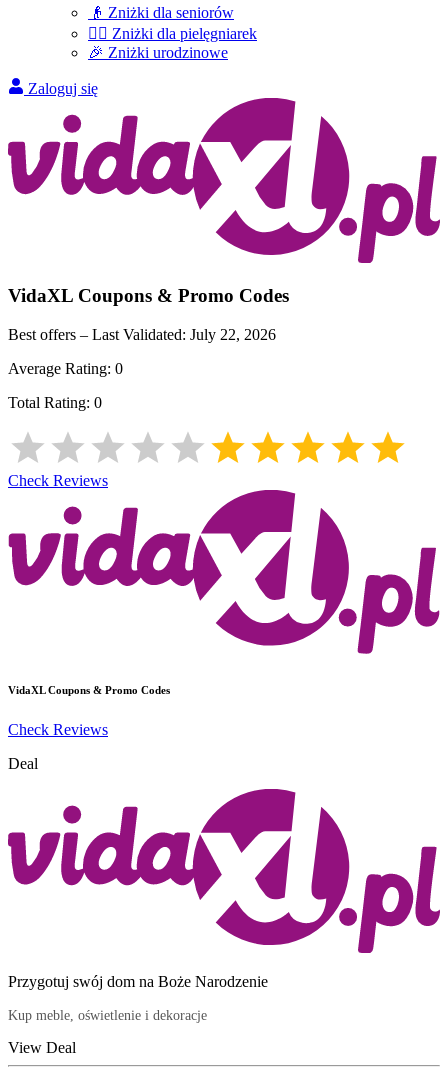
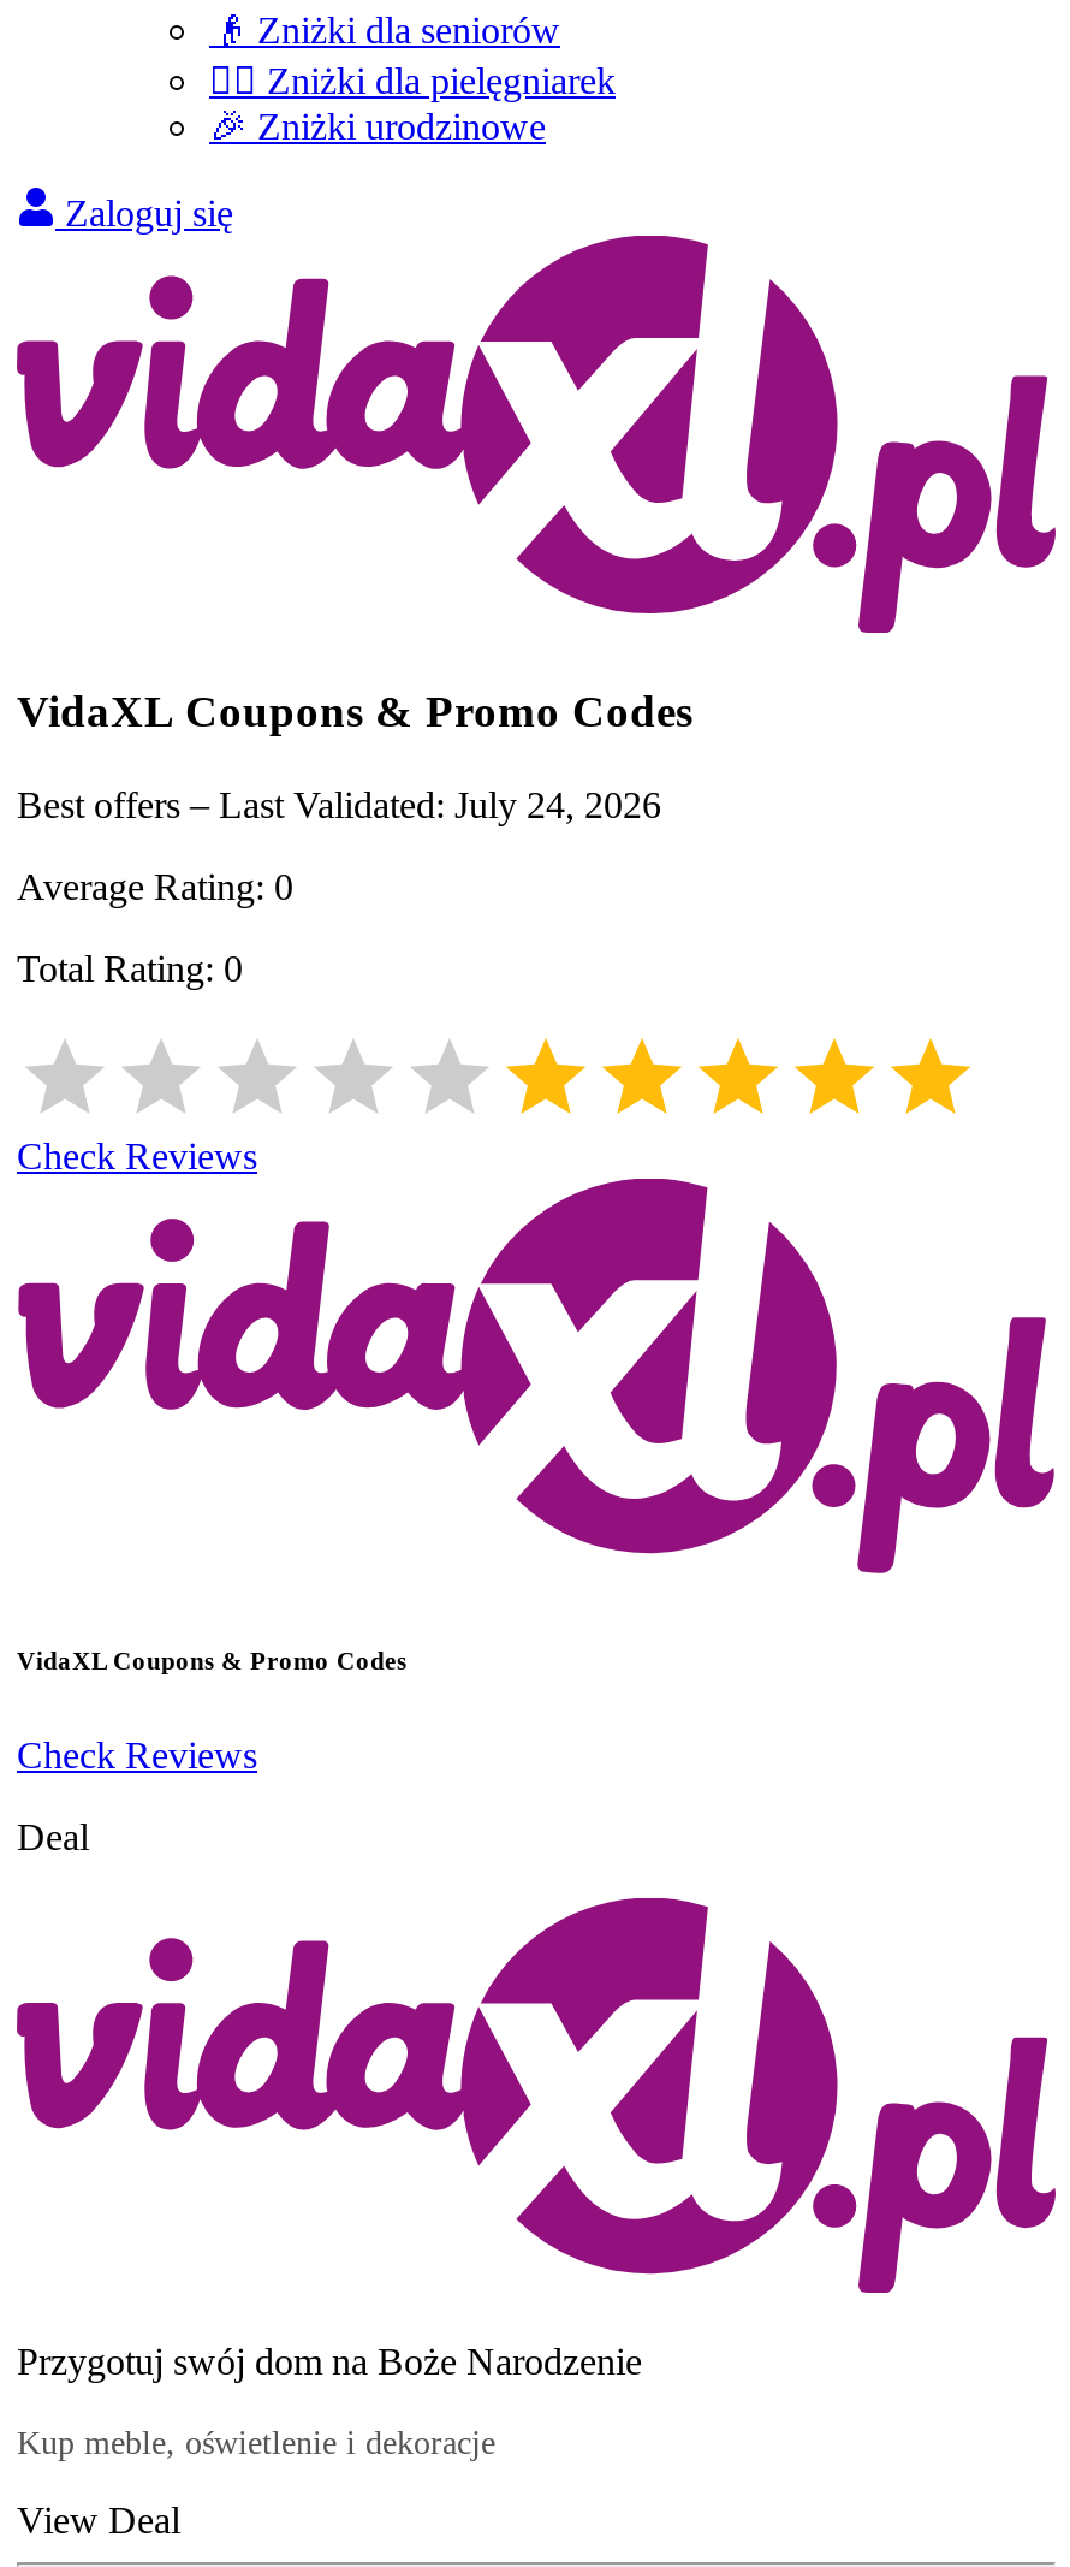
[8,326,276,343] Best offers – Last Validated: July 22, 2026 -> [17,785,661,825] Best offers – Last Validated: July 24, 2026

